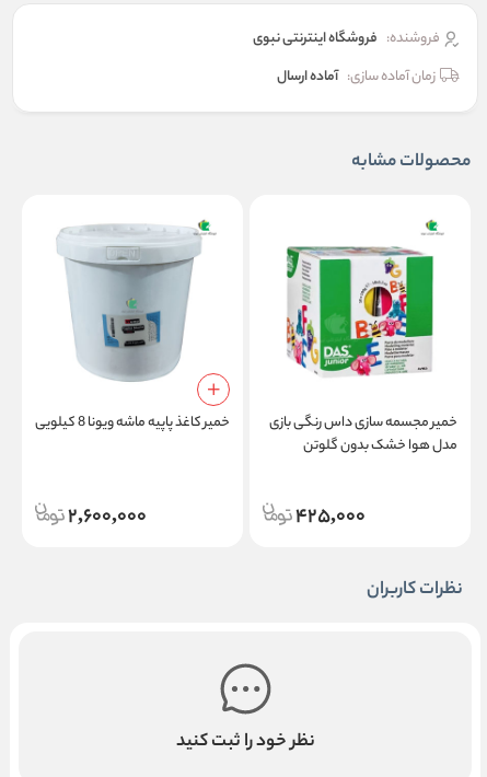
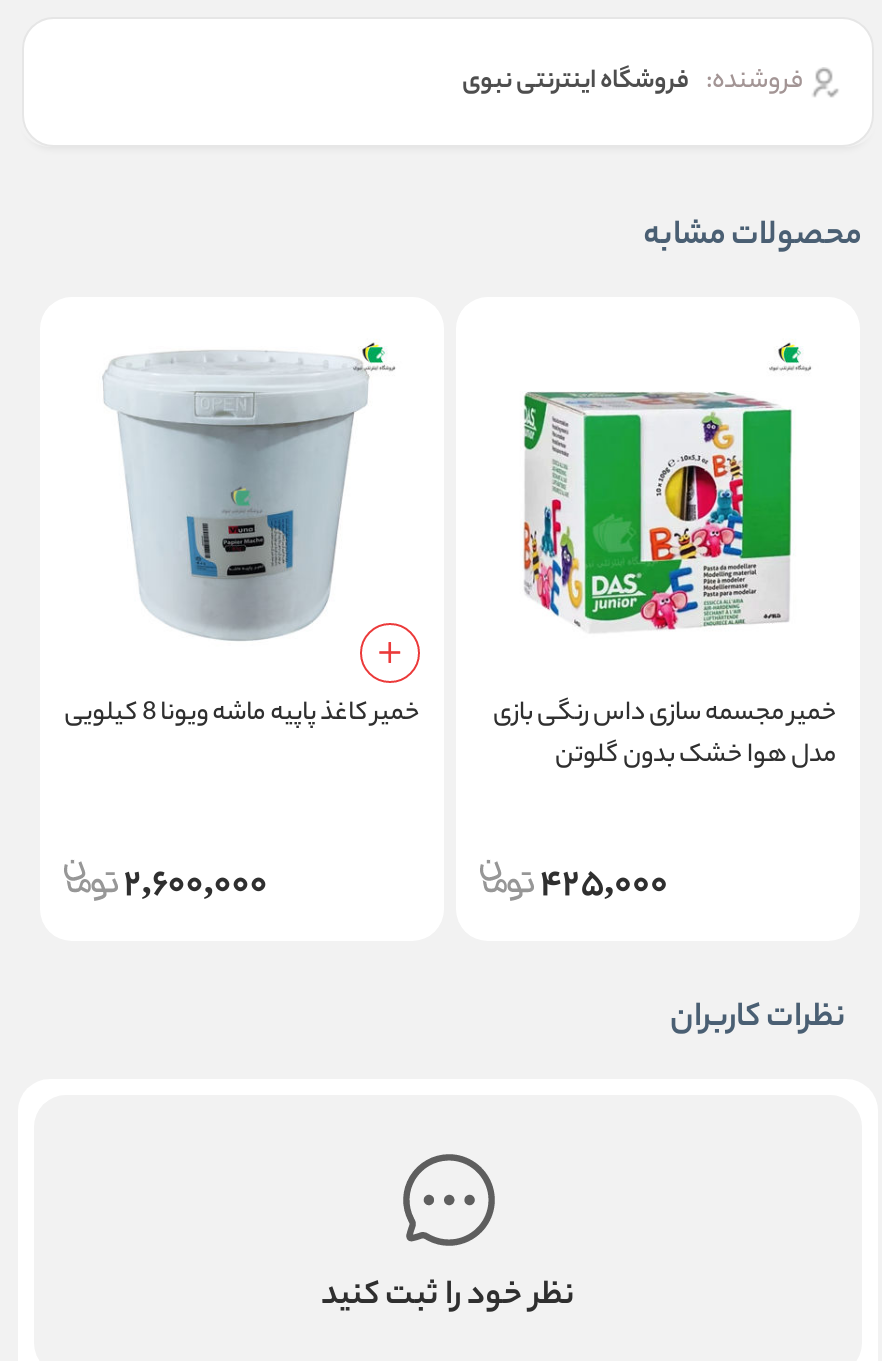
[277,66,440,89] زمان آماده سازی: آماده ارسال -> none

